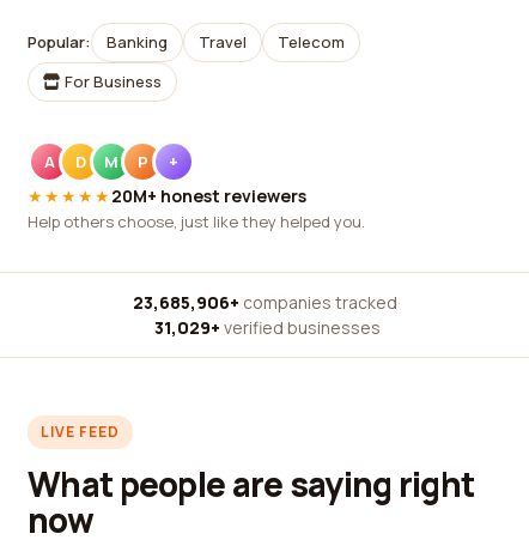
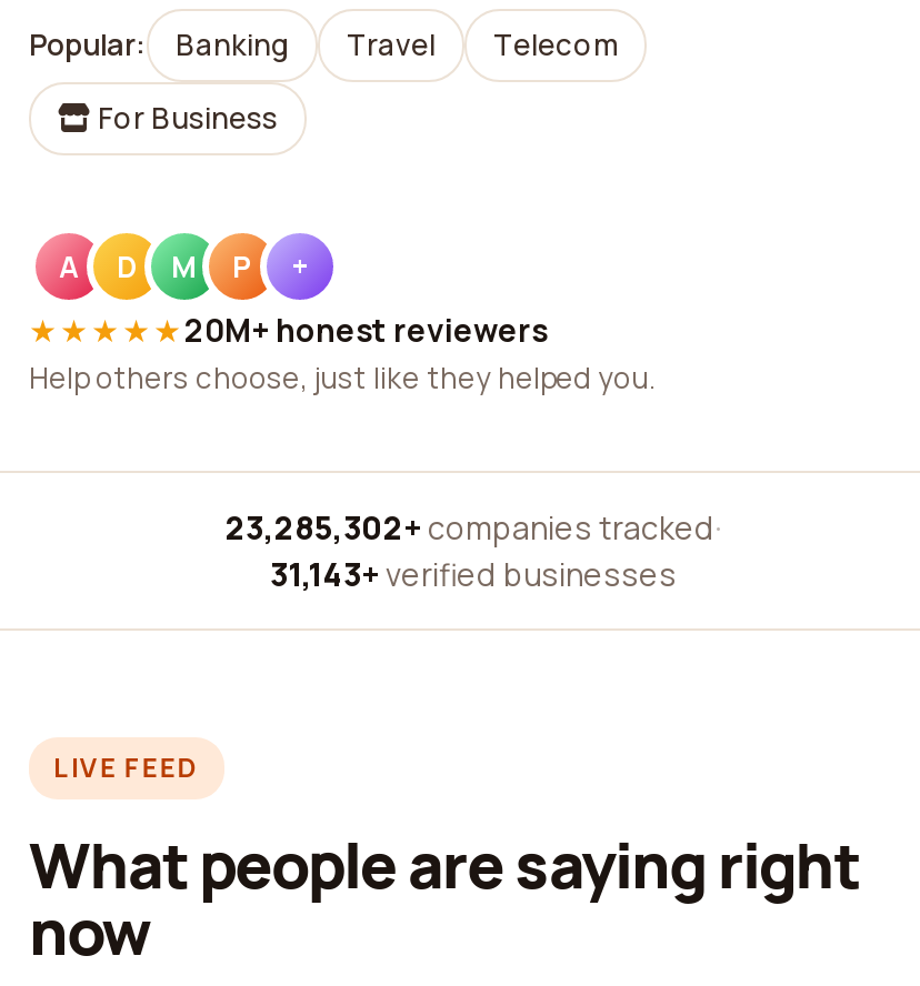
[133,291,401,314] 23,685,906+ companies tracked · -> [226,506,721,549] 23,285,302+ companies tracked ·
[154,316,380,339] 31,029+ verified businesses -> [270,553,677,595] 31,143+ verified businesses

